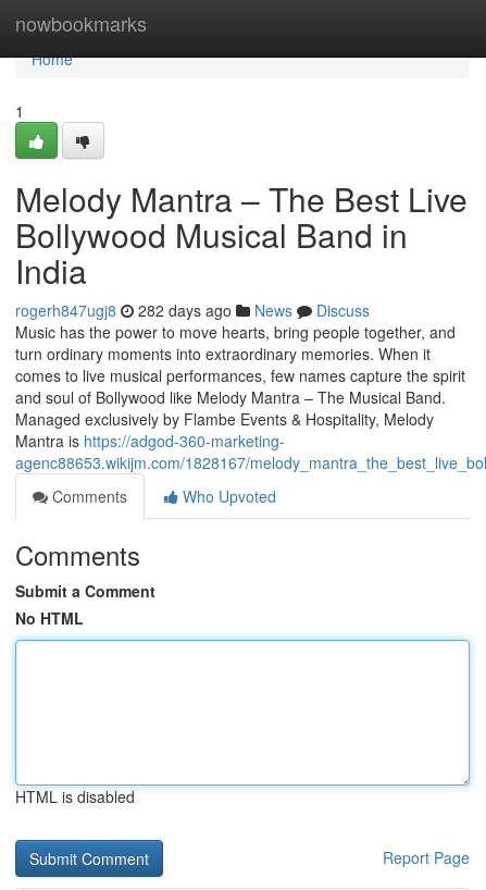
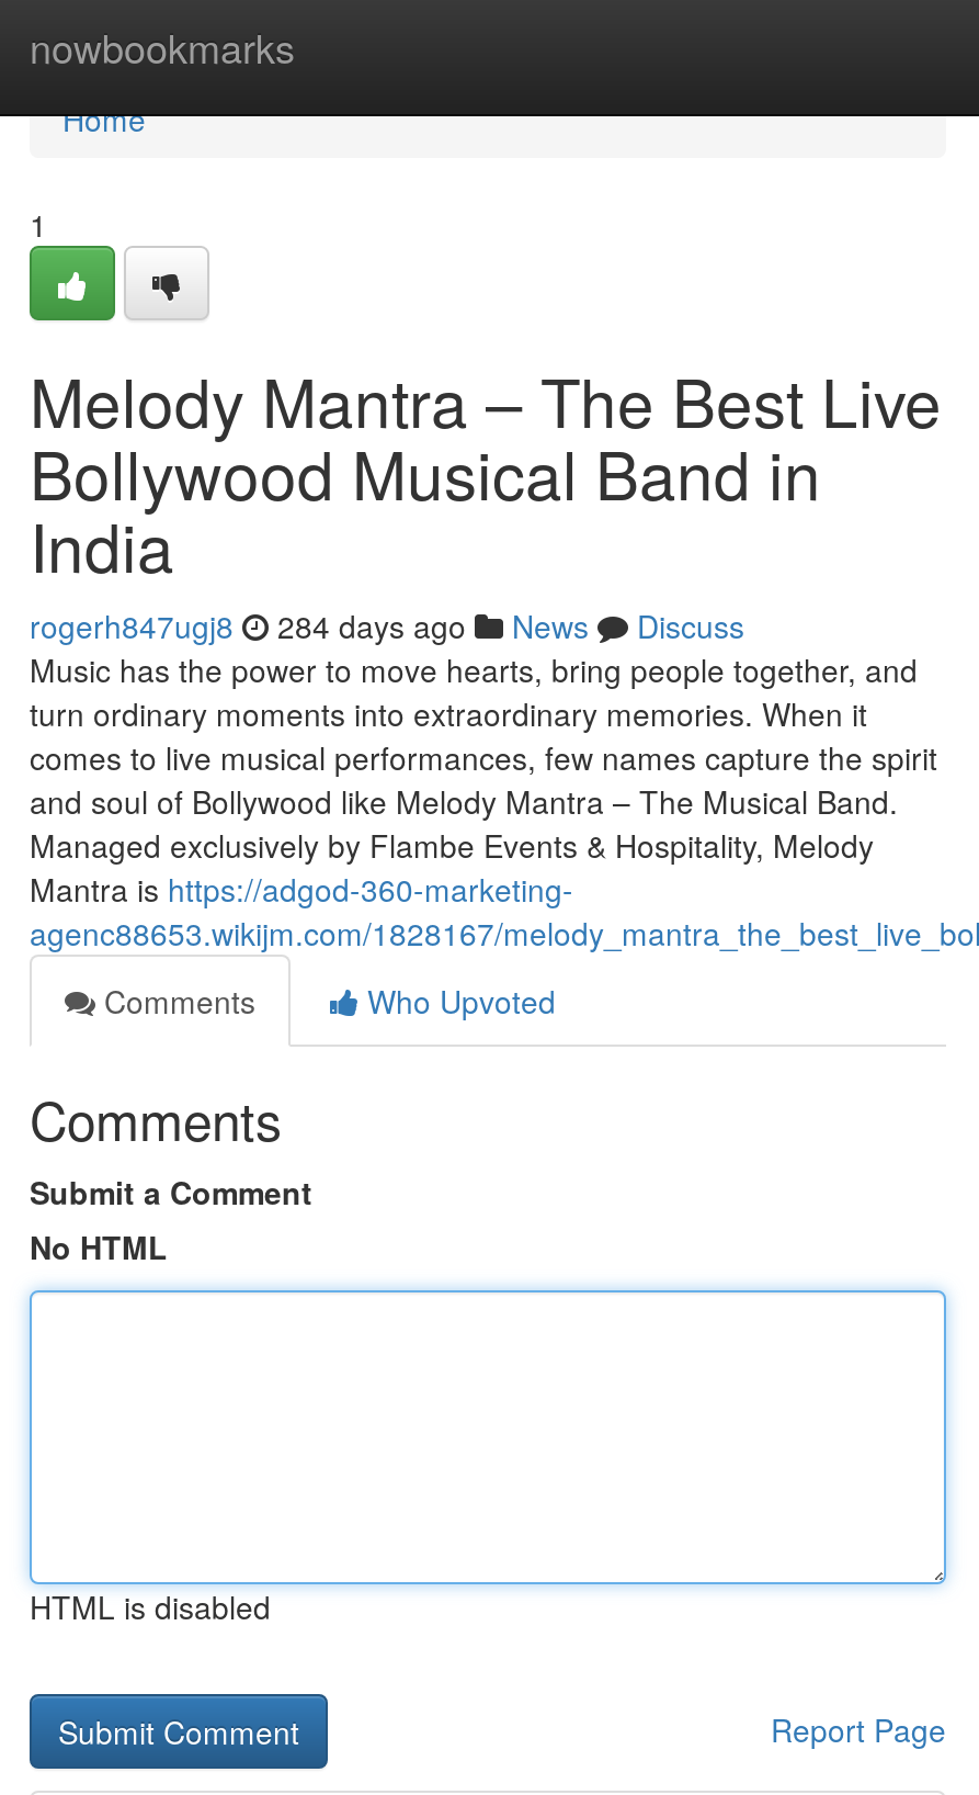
[15,299,370,321] rogerh847ugj8 282 days ago News Discuss -> [30,603,744,647] rogerh847ugj8 284 days ago News Discuss

